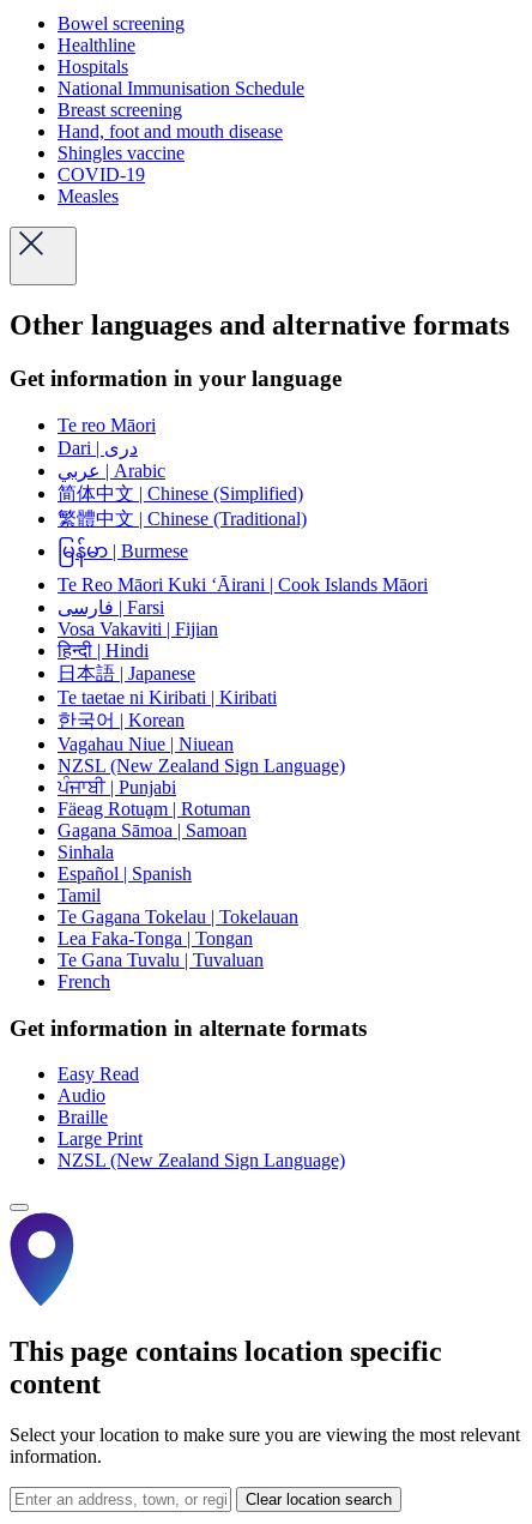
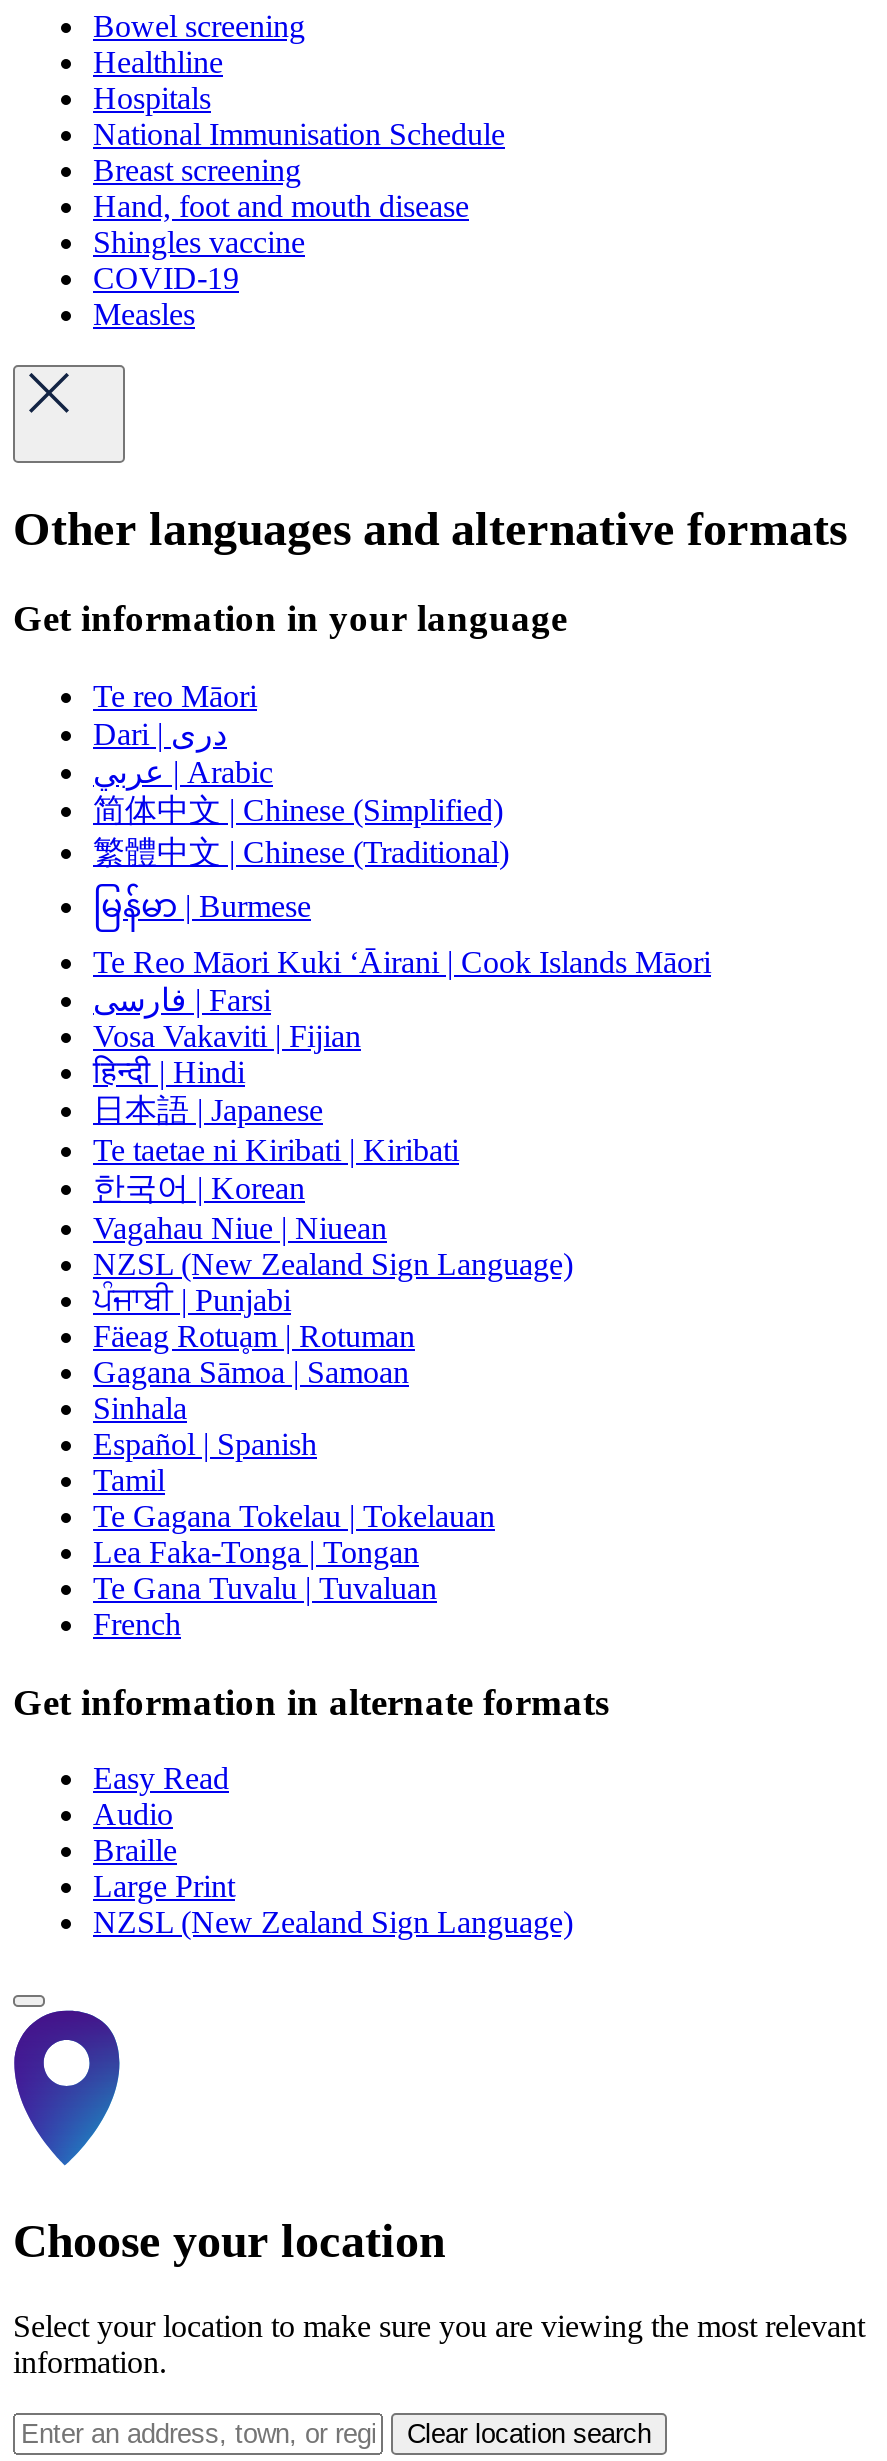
[10,1336,442,1399] This page contains location specific | content -> [13,2215,445,2267] Choose your location

